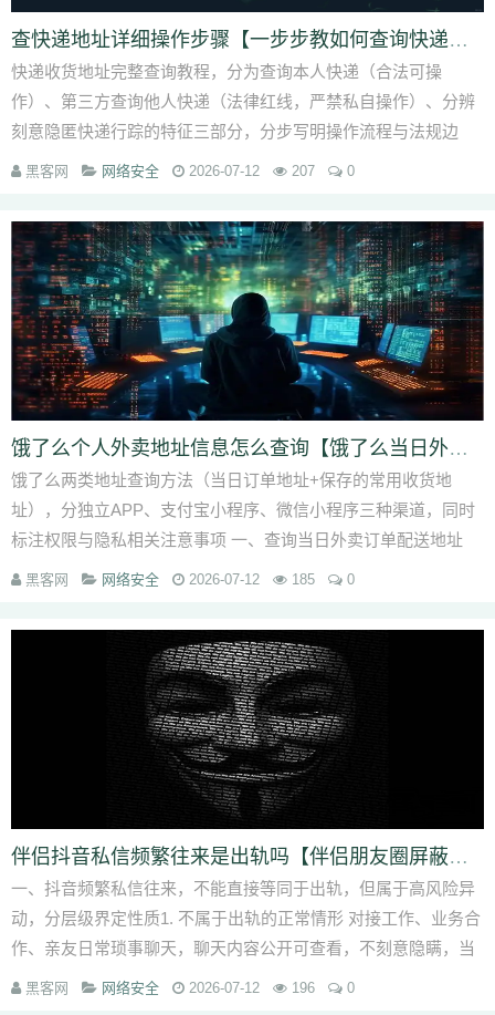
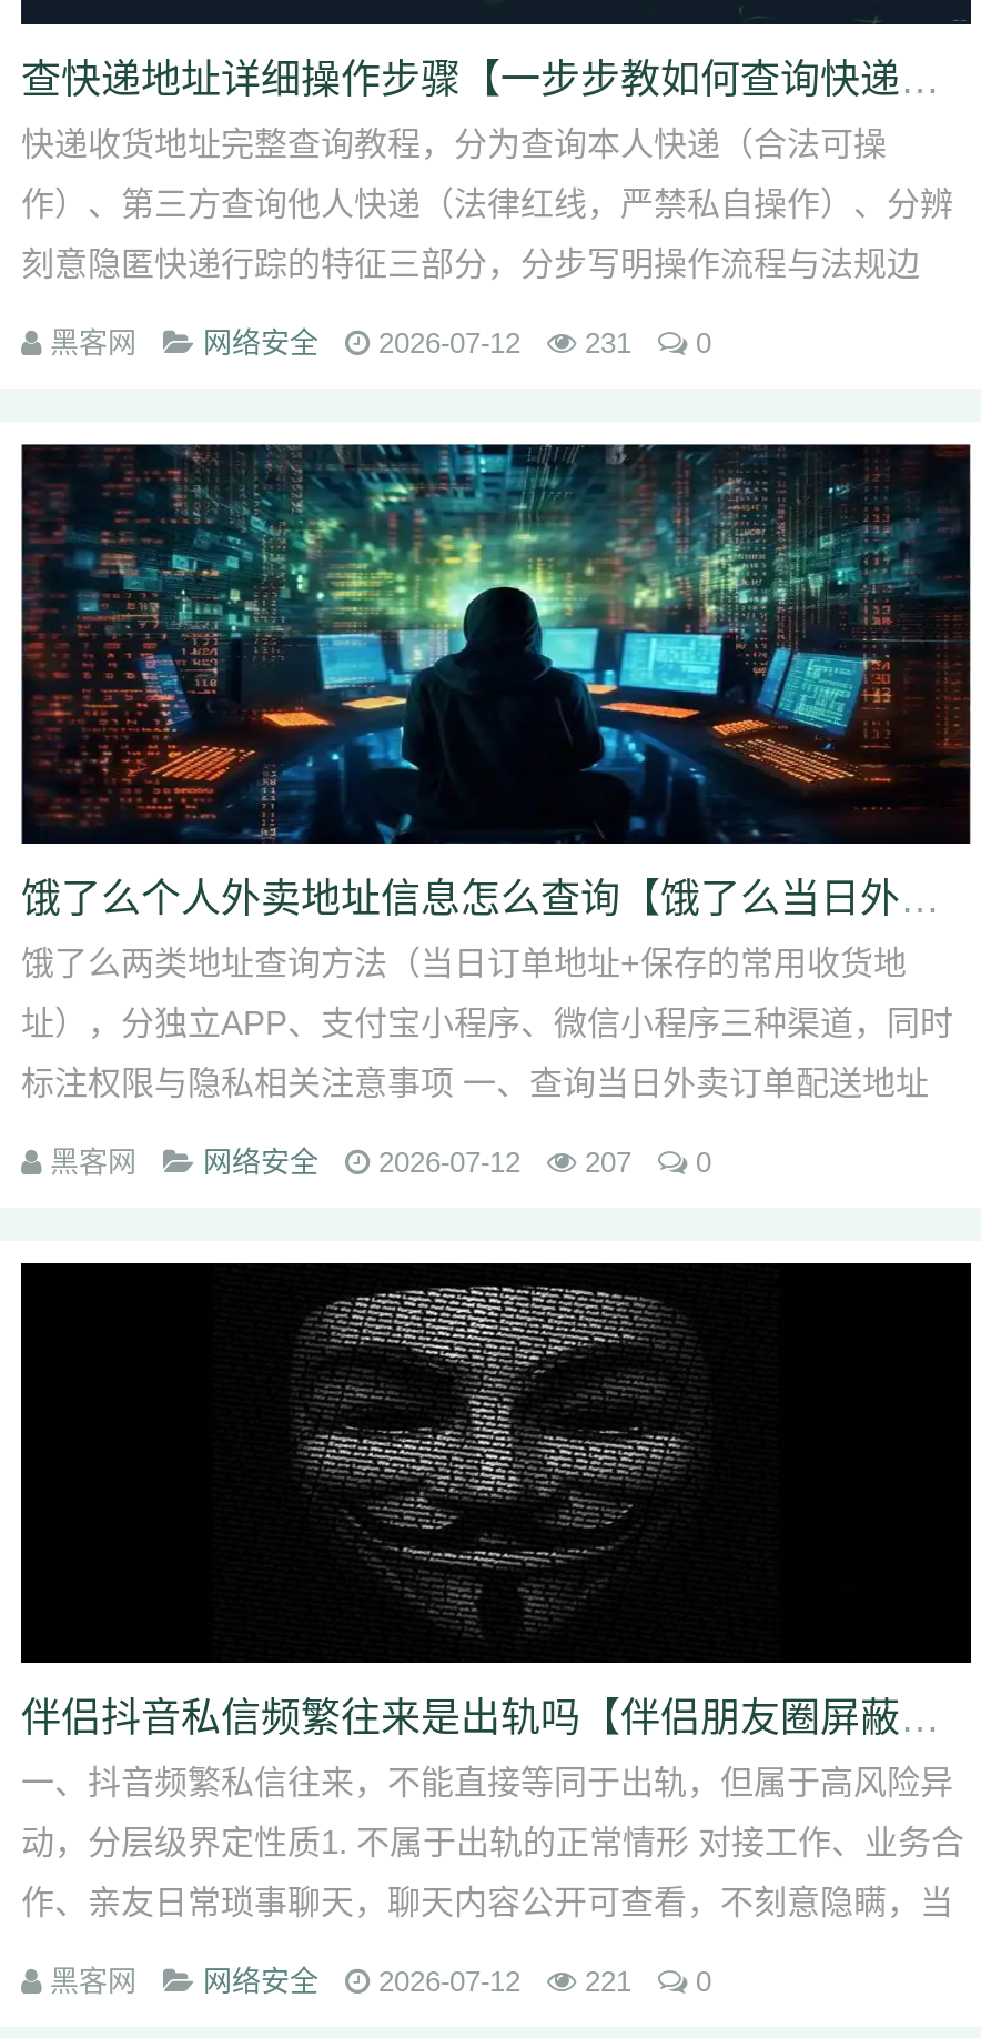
[292,163,315,179] 207 -> [585,327,631,360] 231
[292,571,315,588] 185 -> [585,1146,631,1179] 207
[292,980,315,996] 196 -> [585,1965,631,1998] 221

